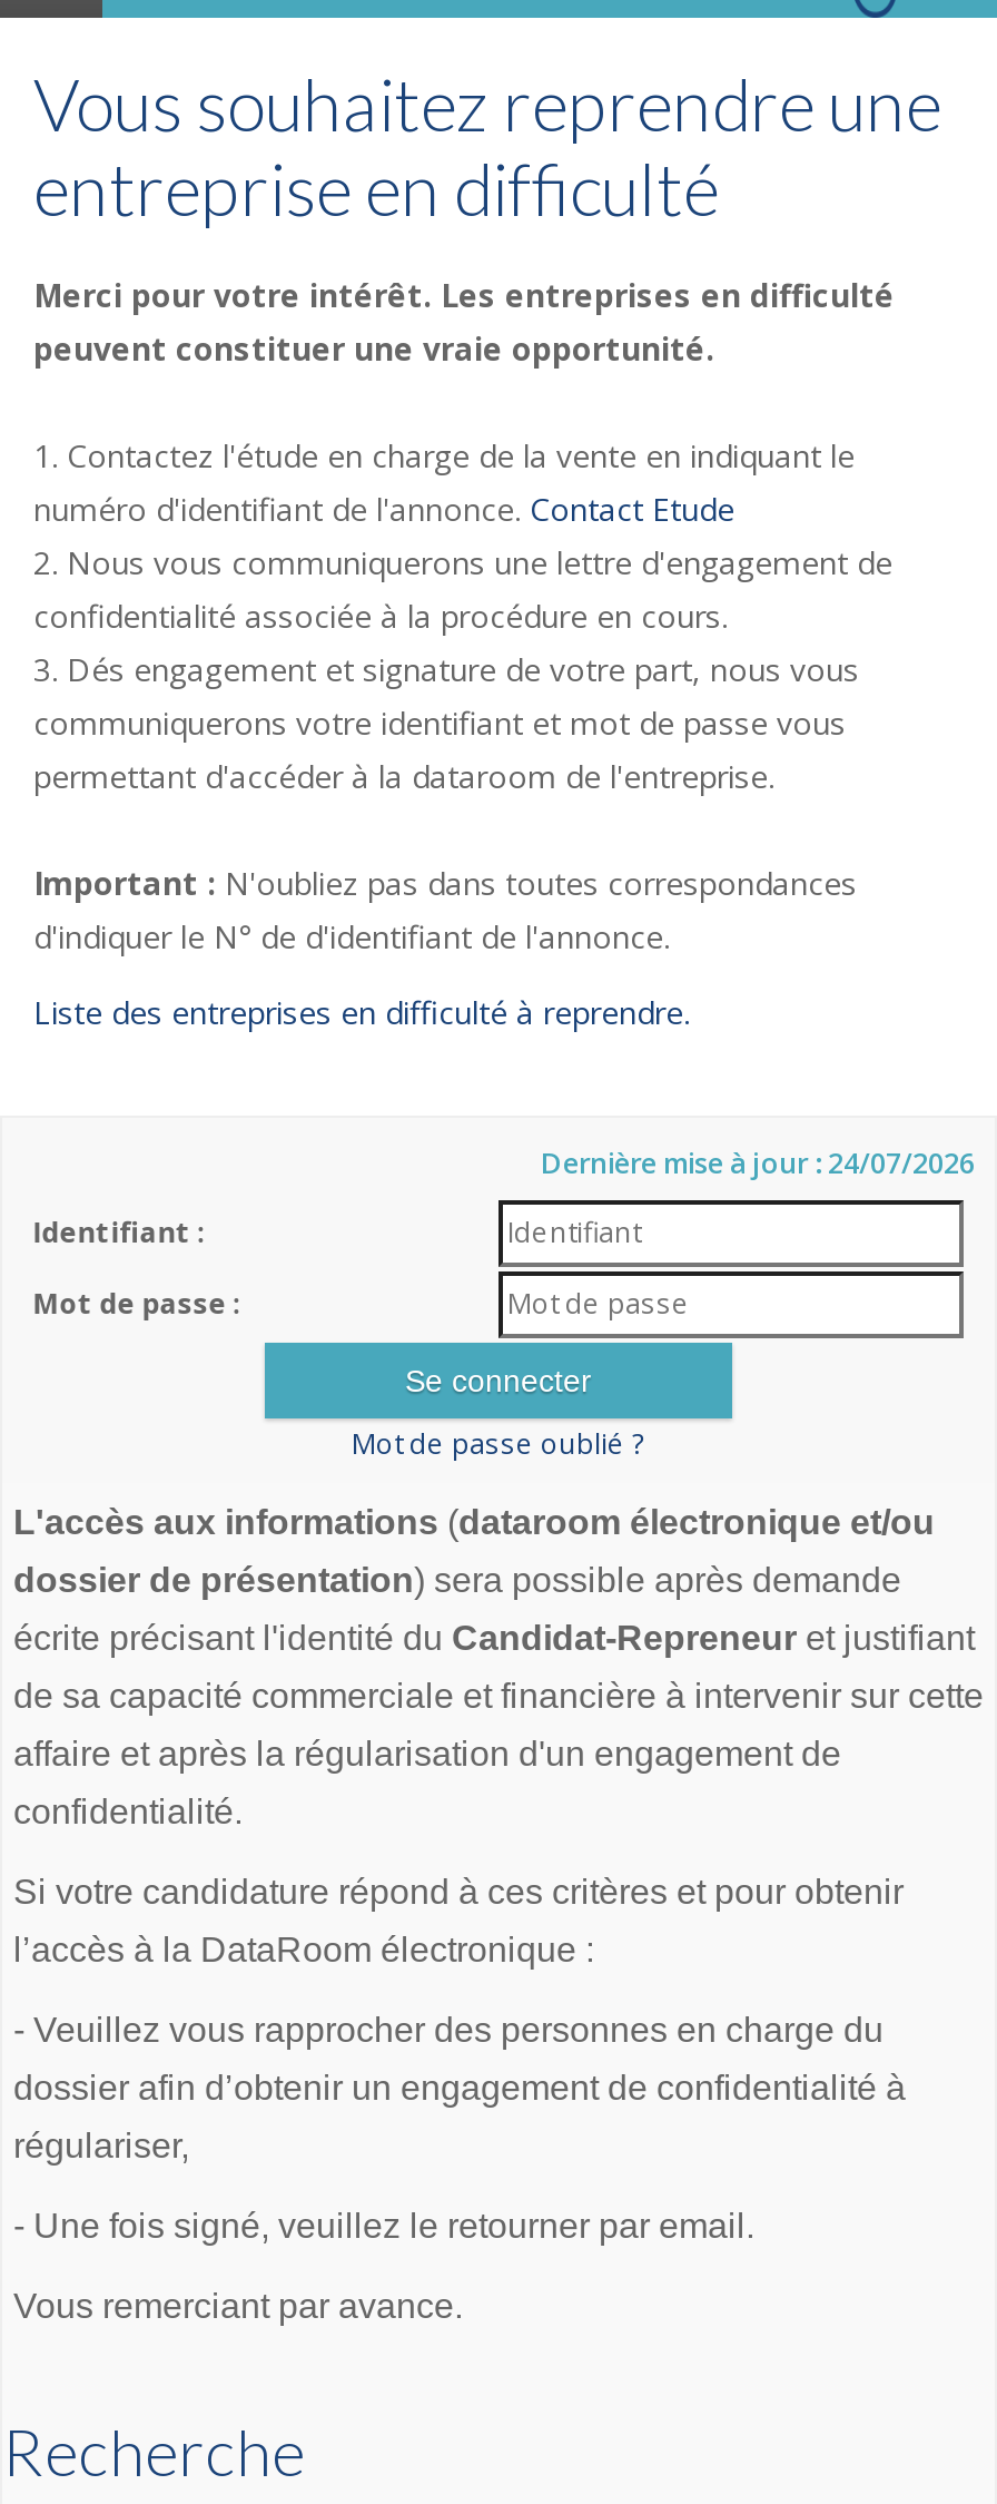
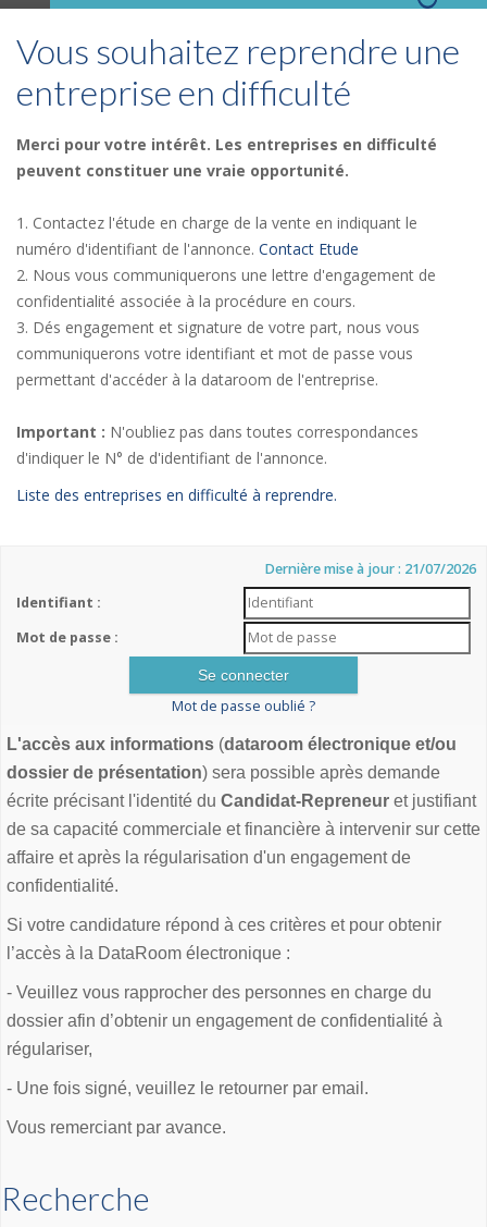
[541,1145,975,1182] Dernière mise à jour : 24/07/2026 -> [264,560,476,578] Dernière mise à jour : 21/07/2026

